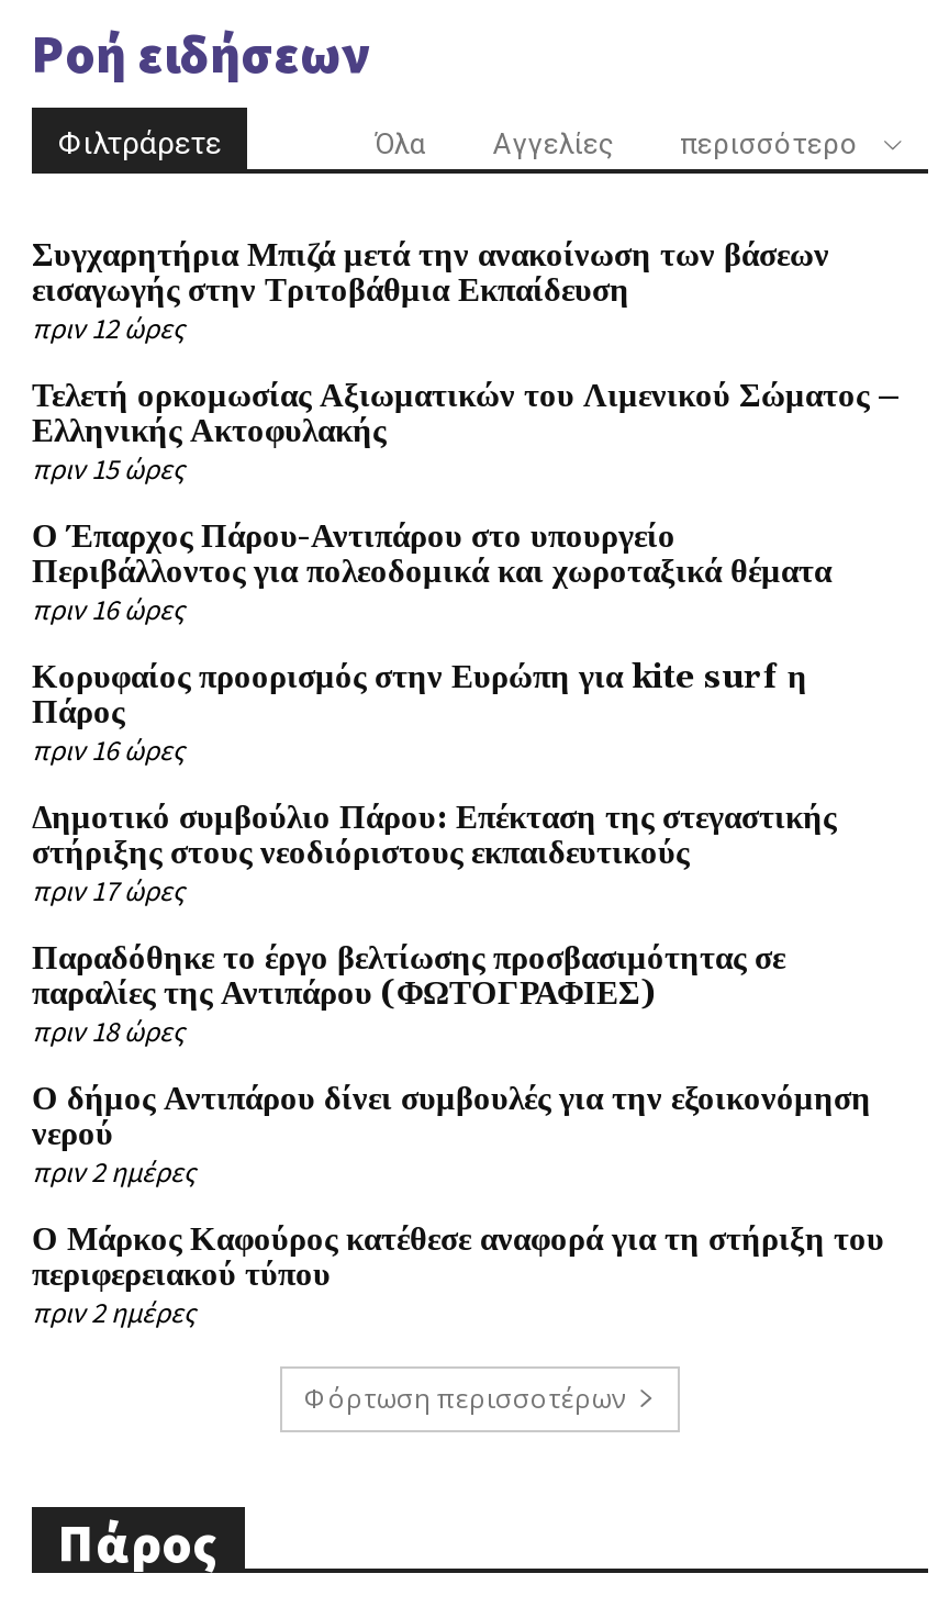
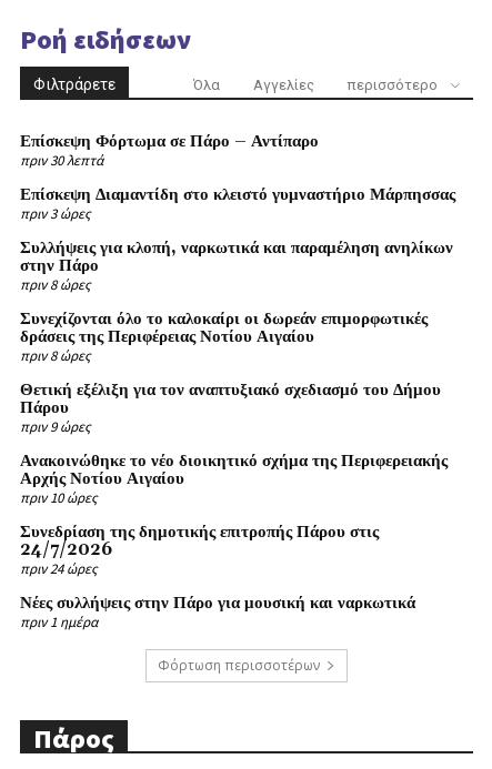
[32,235,829,347] Συγχαρητήρια Μπιζά μετά την ανακοίνωση των βάσεων | εισαγωγής στην Τριτοβάθμια Εκπαίδευση | πριν 12 ώρες -> [20,131,319,170] Επίσκεψη Φόρτωμα σε Πάρο – Αντίπαρο | πριν 30 λεπτά
[32,376,902,488] Τελετή ορκομωσίας Αξιωματικών του Λιμενικού Σώματος – | Ελληνικής Ακτοφυλακής | πριν 15 ώρες -> [20,184,455,223] Επίσκεψη Διαμαντίδη στο κλειστό γυμναστήριο Μάρπησσας | πριν 3 ώρες
[32,516,831,628] Ο Έπαρχος Πάρου-Αντιπάρου στο υπουργείο | Περιβάλλοντος για πολεοδομικά και χωροταξικά θέματα | πριν 16 ώρες -> [20,237,453,294] Συλλήψεις για κλοπή, ναρκωτικά και παραμέληση ανηλίκων | στην Πάρο | πριν 8 ώρες
[32,657,807,769] Κορυφαίος προορισμός στην Ευρώπη για kite surf η | Πάρος | πριν 16 ώρες -> [20,308,428,365] Συνεχίζονται όλο το καλοκαίρι οι δωρεάν επιμορφωτικές | δράσεις της Περιφέρειας Νοτίου Αιγαίου | πριν 8 ώρες
[32,797,836,909] Δημοτικό συμβούλιο Πάρου: Επέκταση της στεγαστικής | στήριξης στους νεοδιόριστους εκπαιδευτικούς | πριν 17 ώρες -> [20,380,441,436] Θετική εξέλιξη για τον αναπτυξιακό σχεδιασμό του Δήμου | Πάρου | πριν 9 ώρες
[32,938,785,1050] Παραδόθηκε το έργο βελτίωσης προσβασιμότητας σε | παραλίες της Αντιπάρου (ΦΩΤΟΓΡΑΦΙΕΣ) | πριν 18 ώρες -> [20,451,448,507] Ανακοινώθηκε το νέο διοικητικό σχήμα της Περιφερειακής | Αρχής Νοτίου Αιγαίου | πριν 10 ώρες
[32,1079,871,1191] Ο δήμος Αντιπάρου δίνει συμβουλές για την εξοικονόμηση | νερού | πριν 2 ημέρες -> [20,522,379,578] Συνεδρίαση της δημοτικής επιτροπής Πάρου στις | 24/7/2026 | πριν 24 ώρες
[32,1219,884,1331] Ο Μάρκος Καφούρος κατέθεσε αναφορά για τη στήριξη του | περιφερειακού τύπου | πριν 2 ημέρες -> [20,593,415,631] Νέες συλλήψεις στην Πάρο για μουσική και ναρκωτικά | πριν 1 ημέρα

